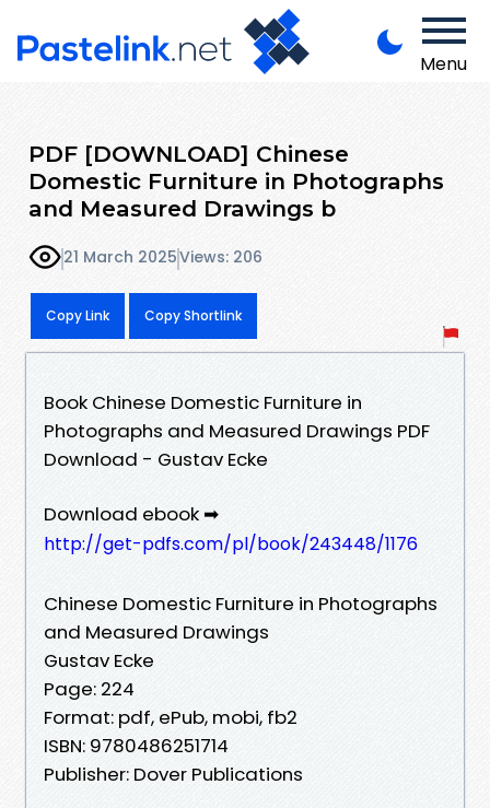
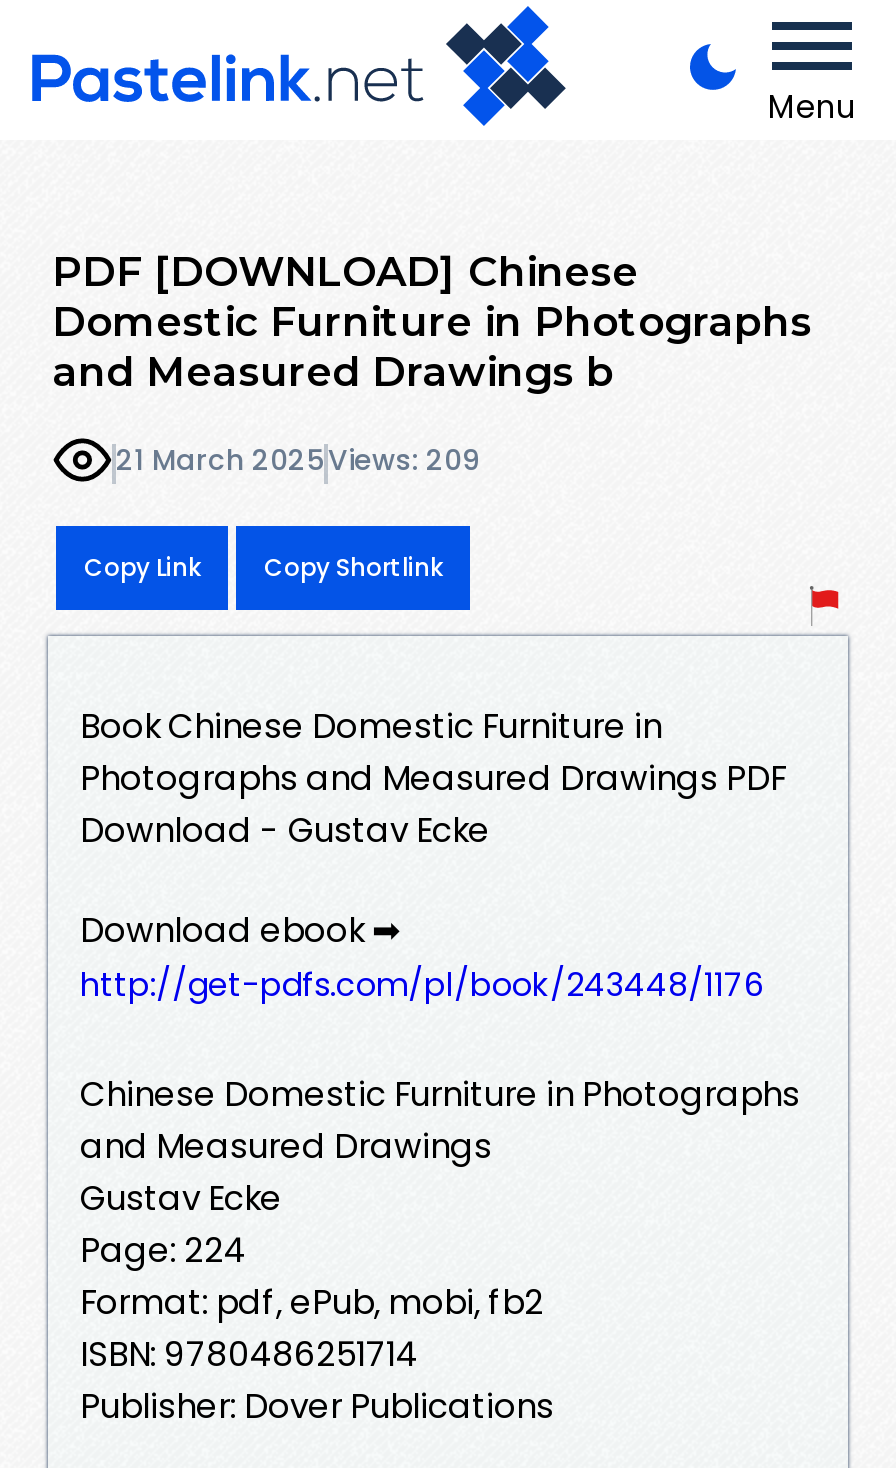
[63,246,262,268] 21 March 2025 Views: 206 -> [116,441,480,481] 21 March 2025 Views: 209

